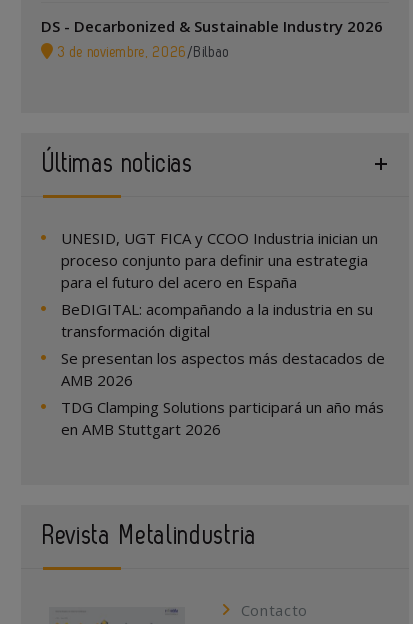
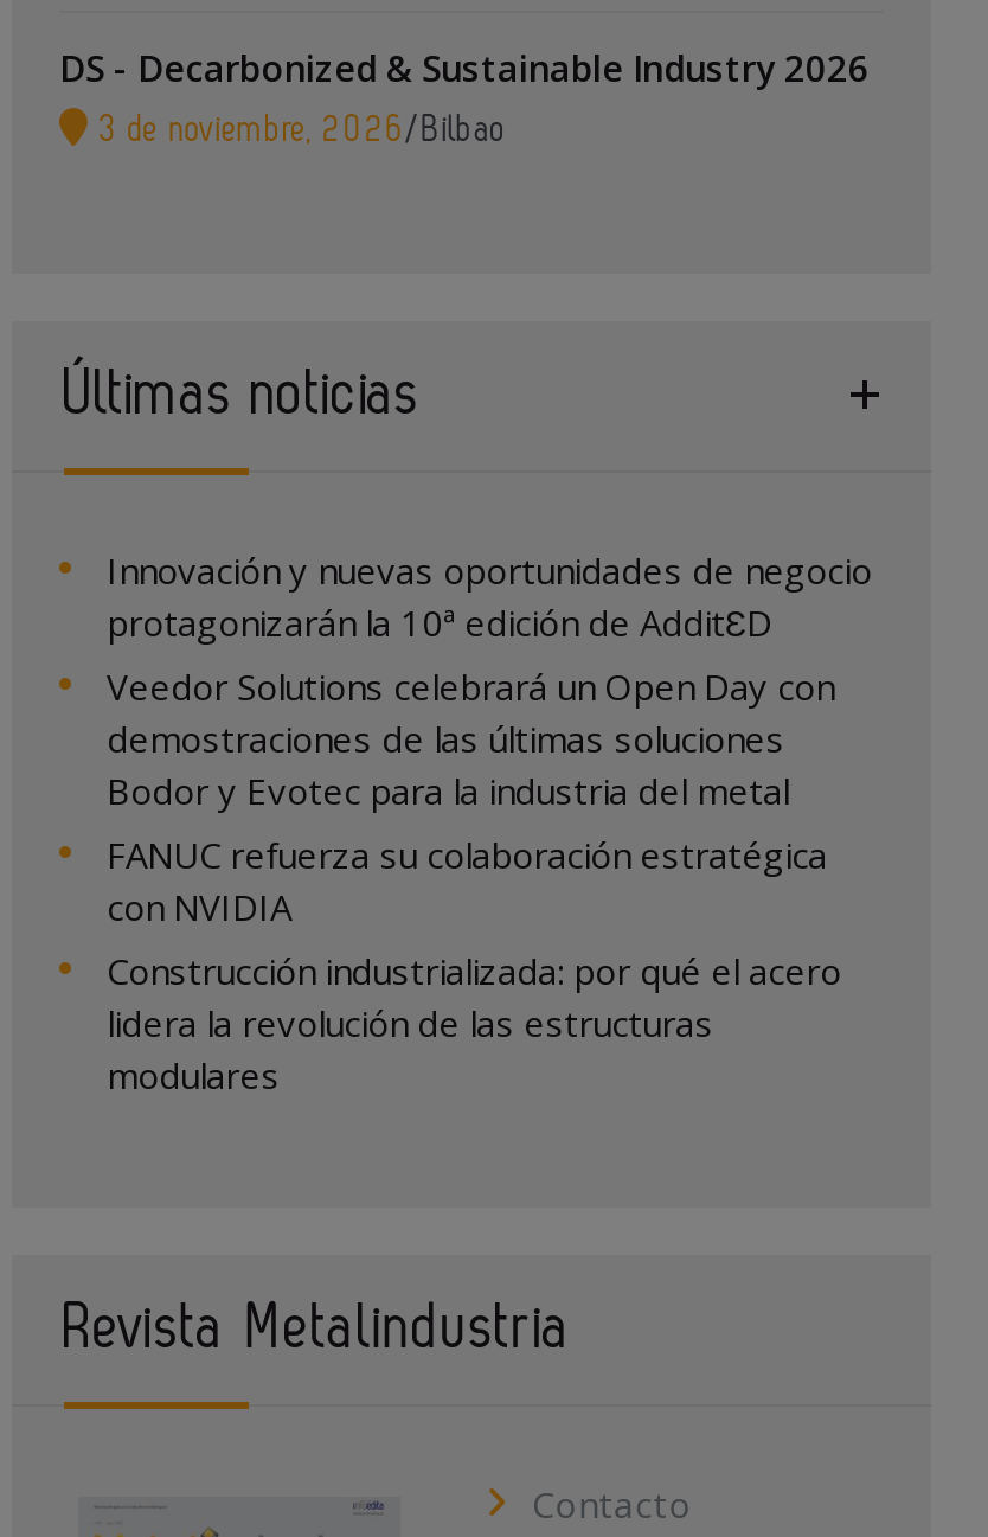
[61,227,385,438] UNESID, UGT FICA y CCOO Industria inician un | proceso conjunto para definir una estrategia | para el futuro del acero en España | BeDIGITAL: acompañando a la industria en su | transformación digital | Se presentan los aspectos más destacados de | AMB 2026 | TDG Clamping Solutions participará un año más | en AMB Stuttgart 2026 -> [107,545,872,1097] Innovación y nuevas oportunidades de negocio | protagonizarán la 10ª edición de AdditƐD | Veedor Solutions celebrará un Open Day con | demostraciones de las últimas soluciones | Bodor y Evotec para la industria del metal | FANUC refuerza su colaboración estratégica | con NVIDIA | Construcción industrializada: por qué el acero | lidera la revolución de las estructuras | modulares

